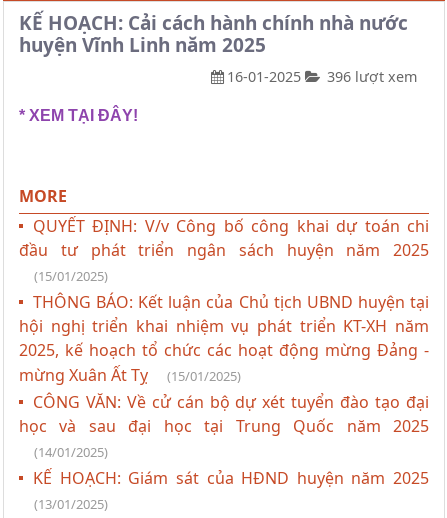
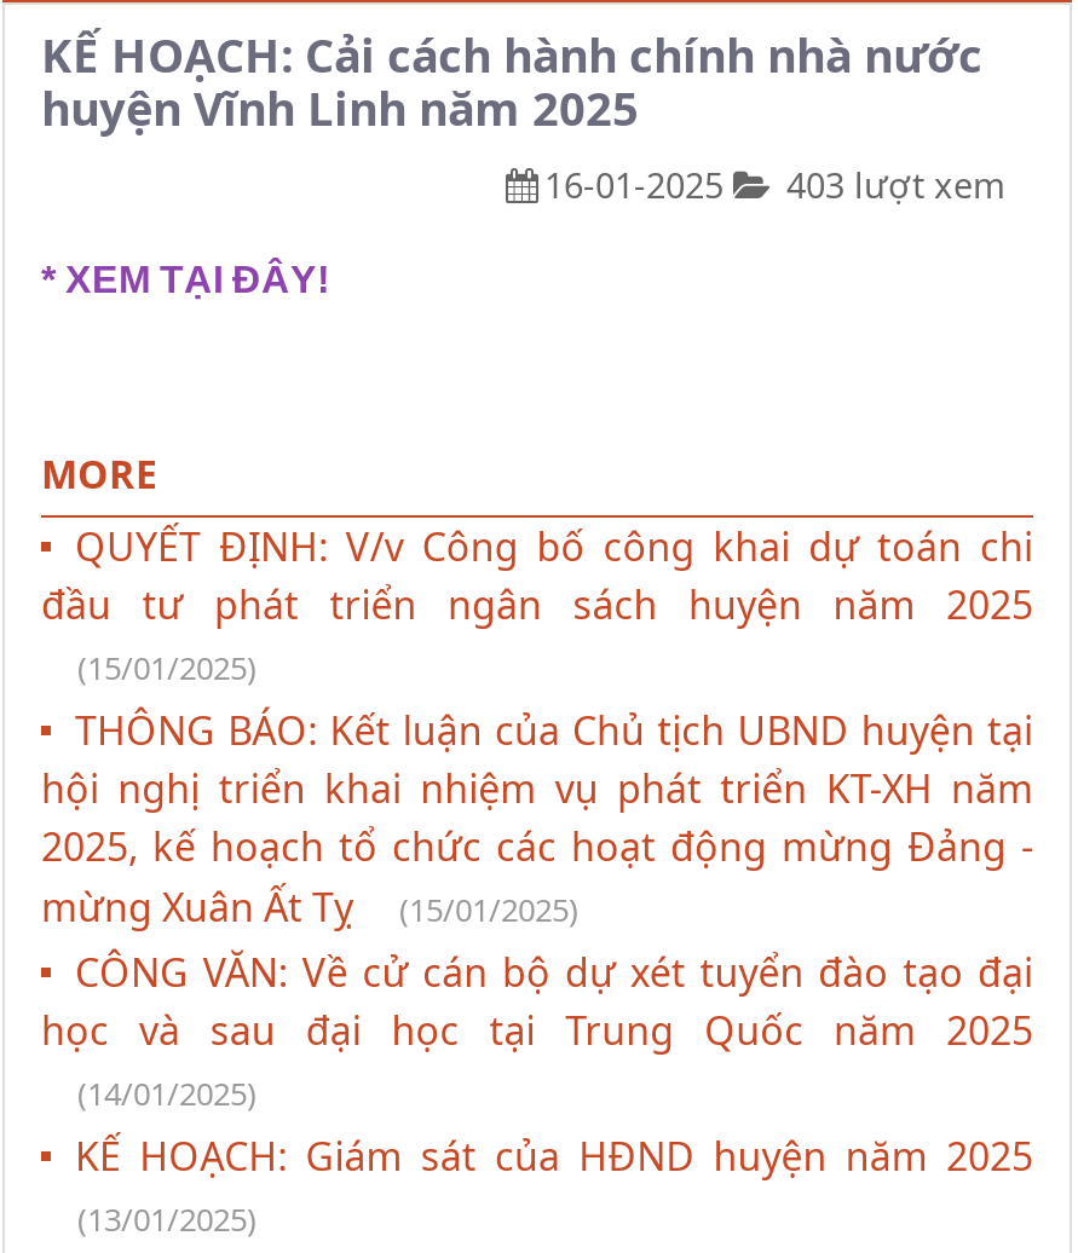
[227,67,417,86] 16-01-2025 396 lượt xem -> [544,163,1004,209] 16-01-2025 403 lượt xem

